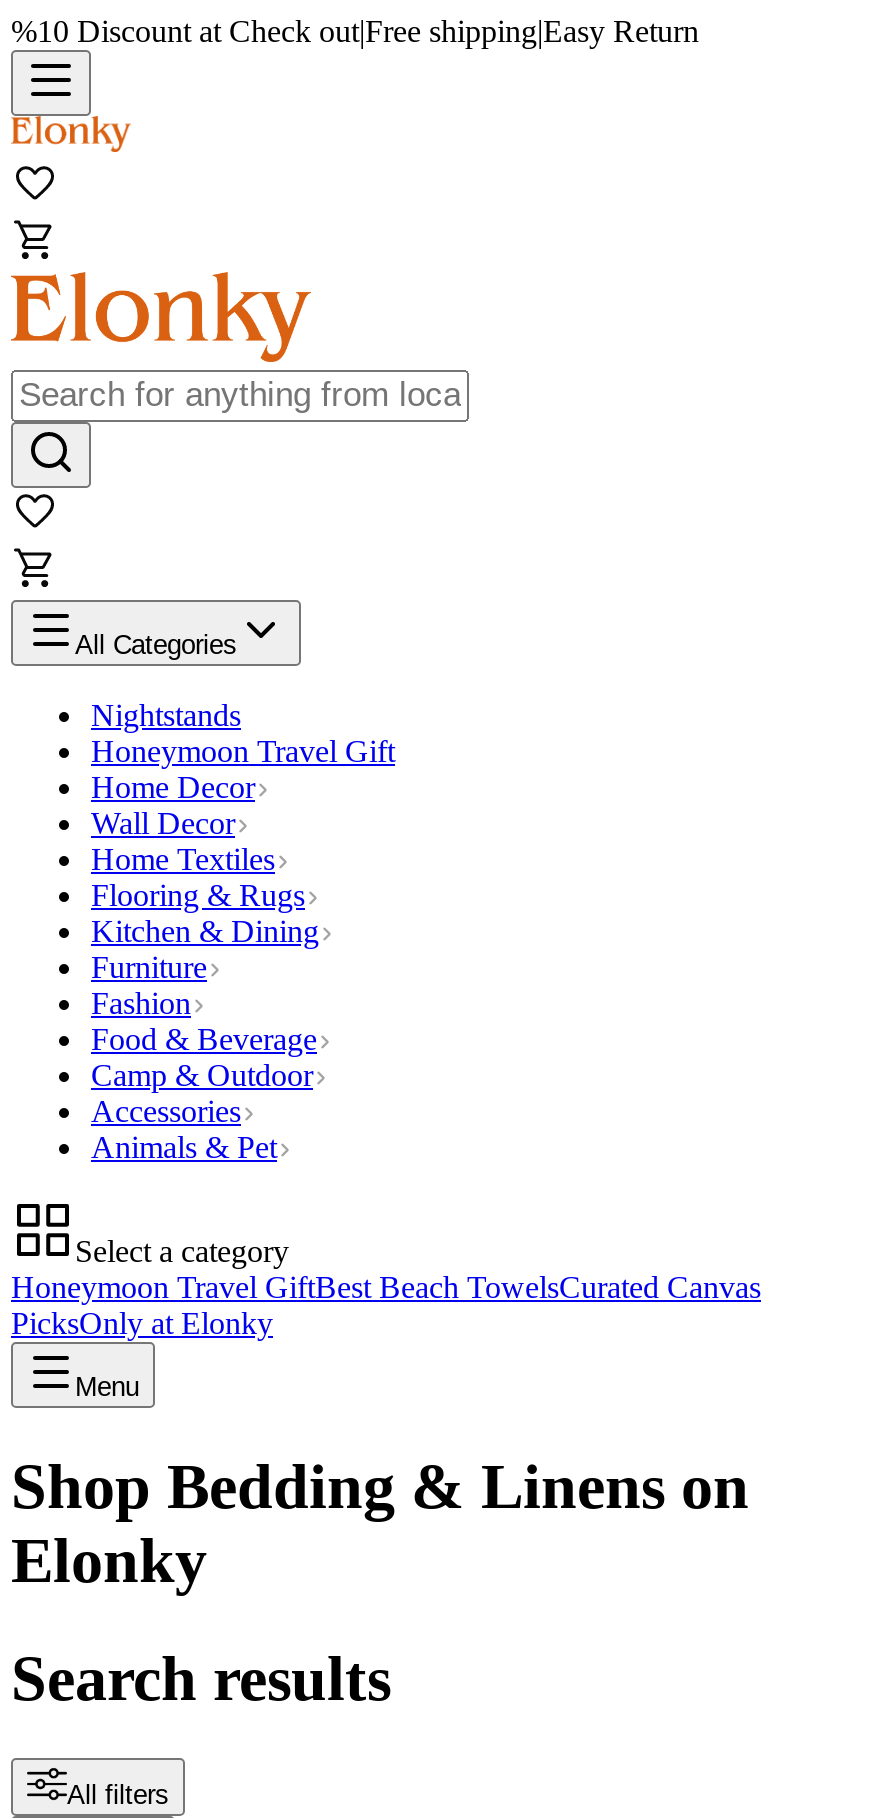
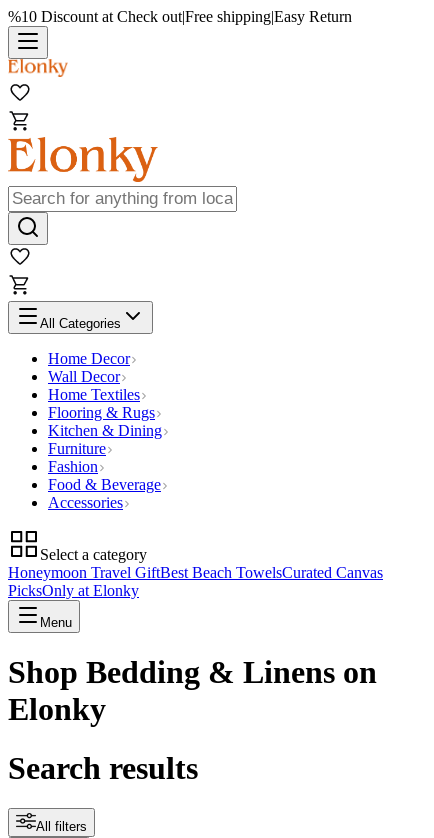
[91,698,395,768] Nightstands | Honeymoon Travel Gift -> none
[91,1058,313,1092] Camp & Outdoor -> none
[91,1130,277,1164] Animals & Pet -> none

